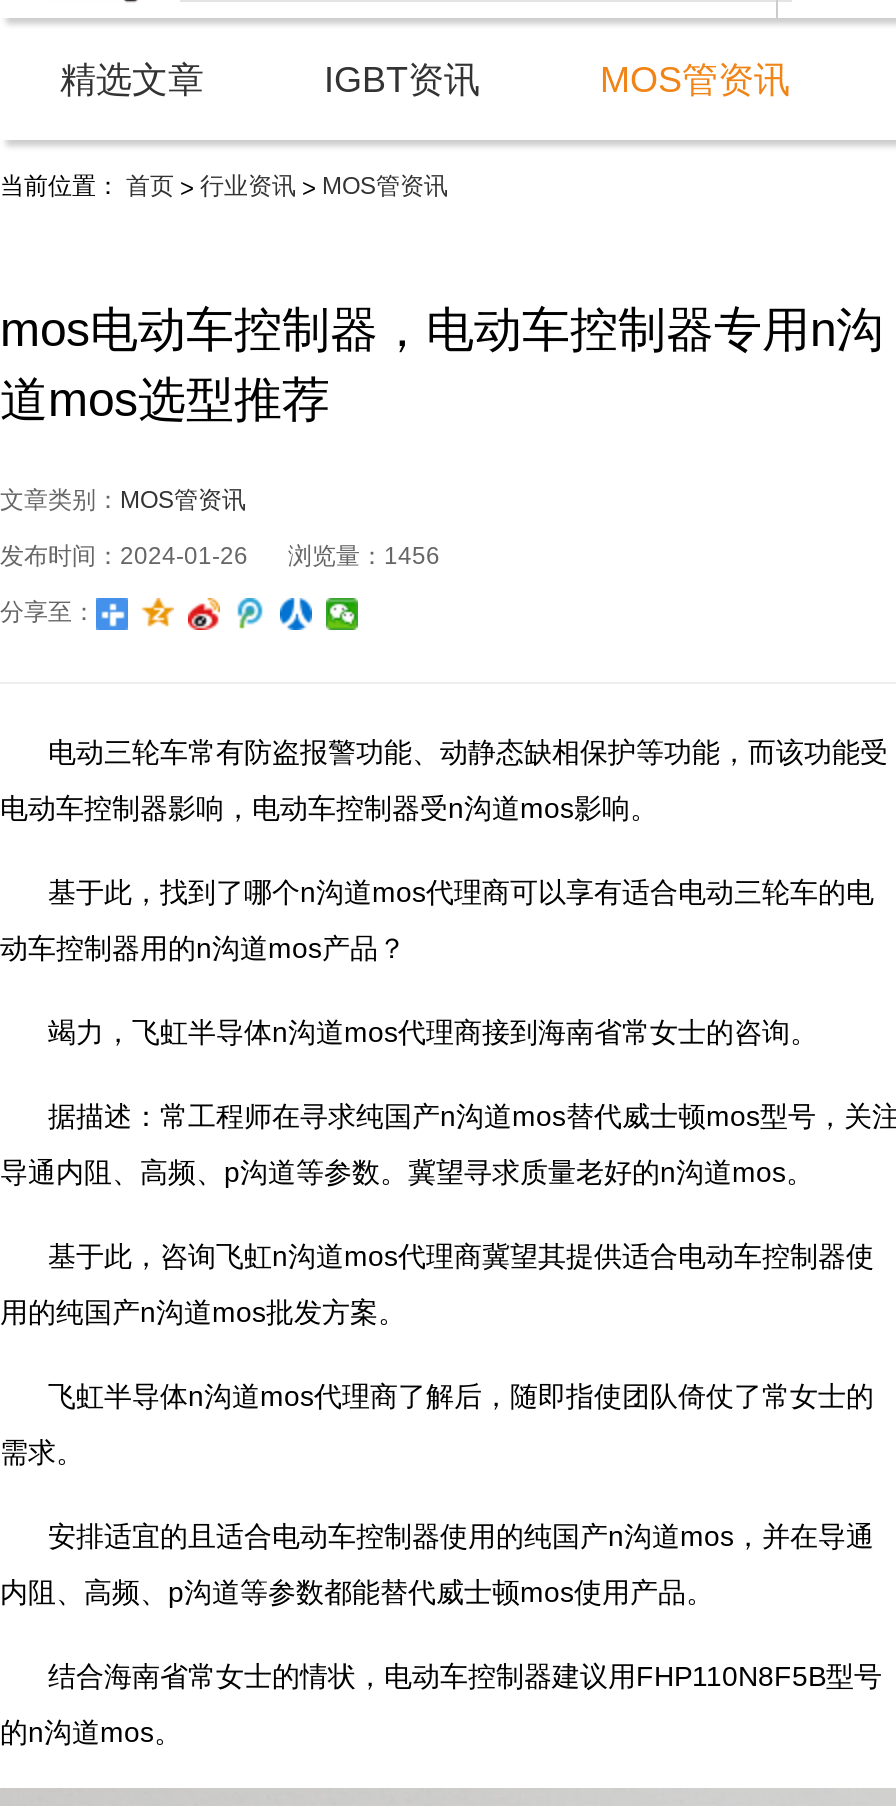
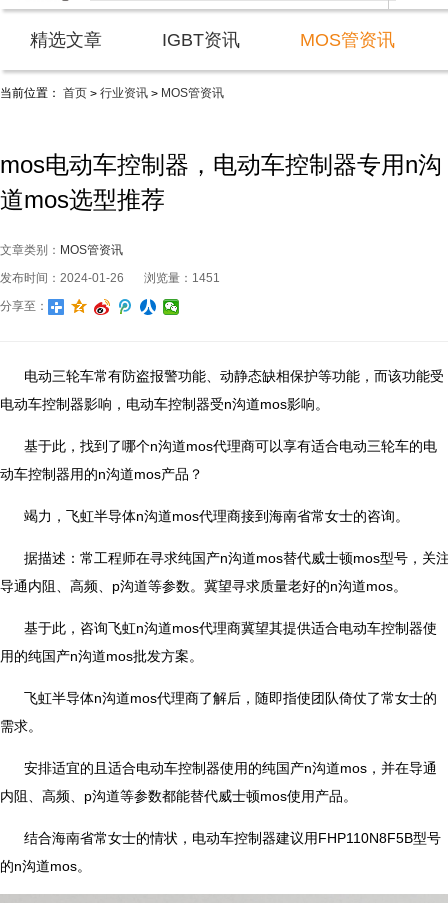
[0,543,440,571] 发布时间：2024-01-26 浏览量：1456 -> [0,271,220,285] 发布时间：2024-01-26 浏览量：1451

